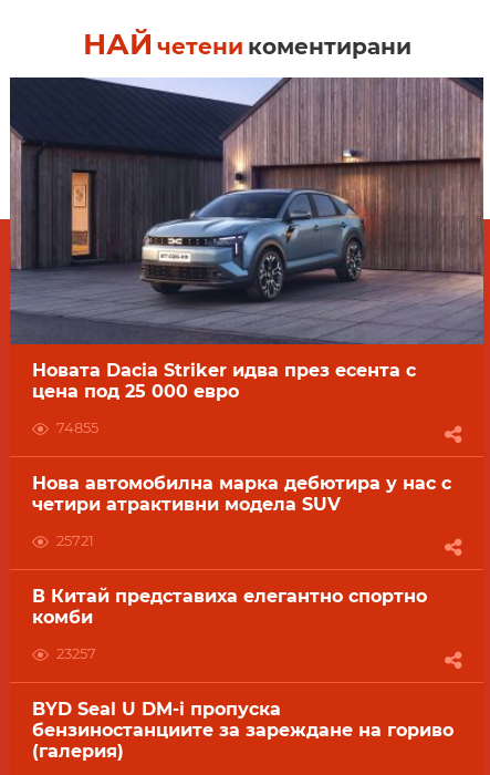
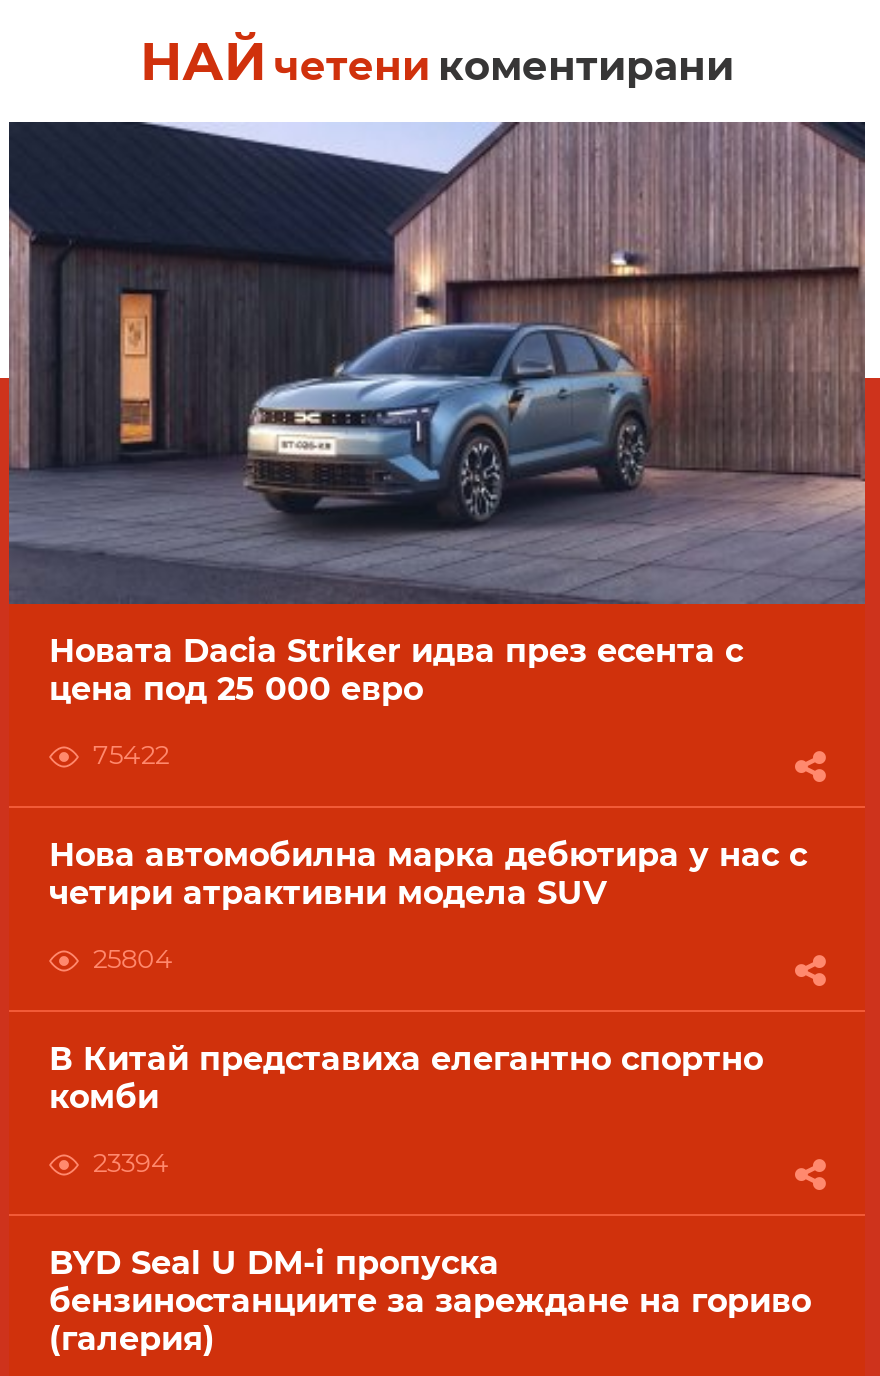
[56,418,98,436] 74855 -> [93,738,169,770] 75422
[56,531,94,549] 25721 -> [93,942,173,974] 25804
[56,644,96,662] 23257 -> [93,1146,169,1178] 23394

